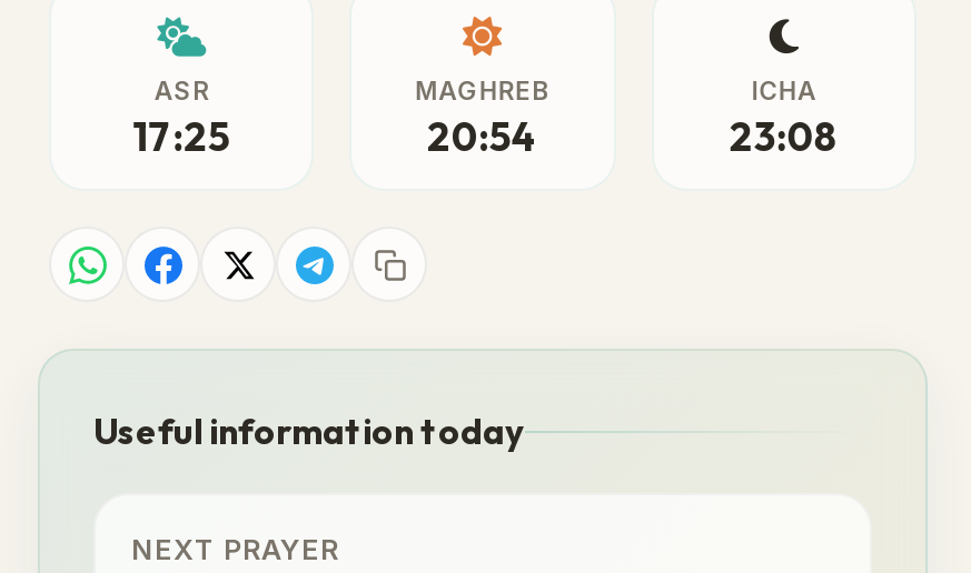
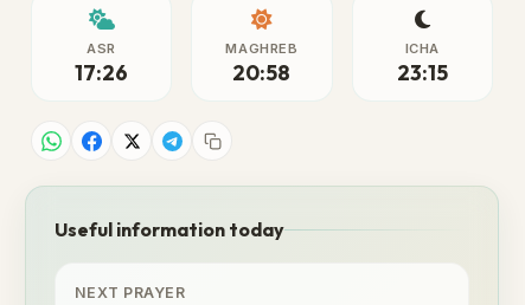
[133,110,231,161] 17:25 -> [75,59,128,86] 17:26
[427,110,538,161] 20:54 -> [233,59,291,86] 20:58
[729,110,838,161] 23:08 -> [397,59,448,86] 23:15

